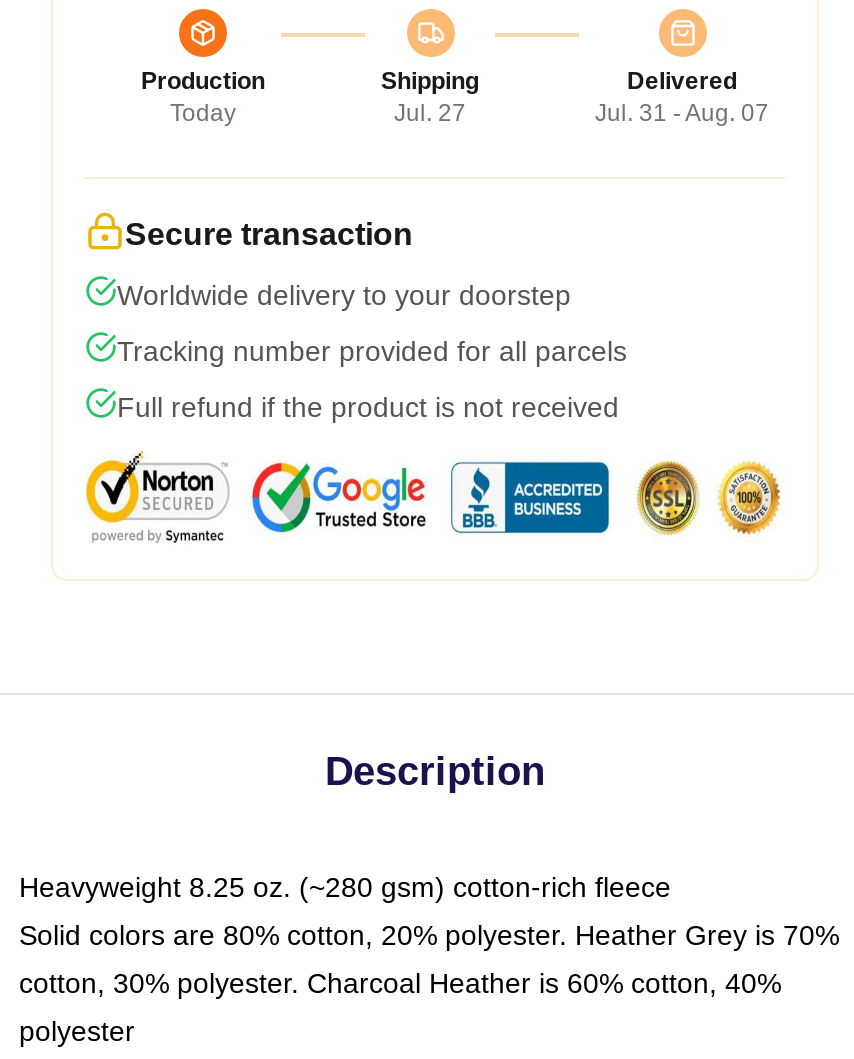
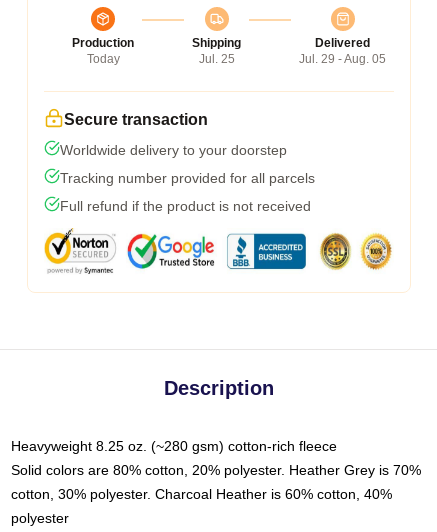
[394,99,466,127] Jul. 27 -> [198,52,234,66] Jul. 25
[595,99,769,127] Jul. 31 - Aug. 07 -> [299,52,386,66] Jul. 29 - Aug. 05

